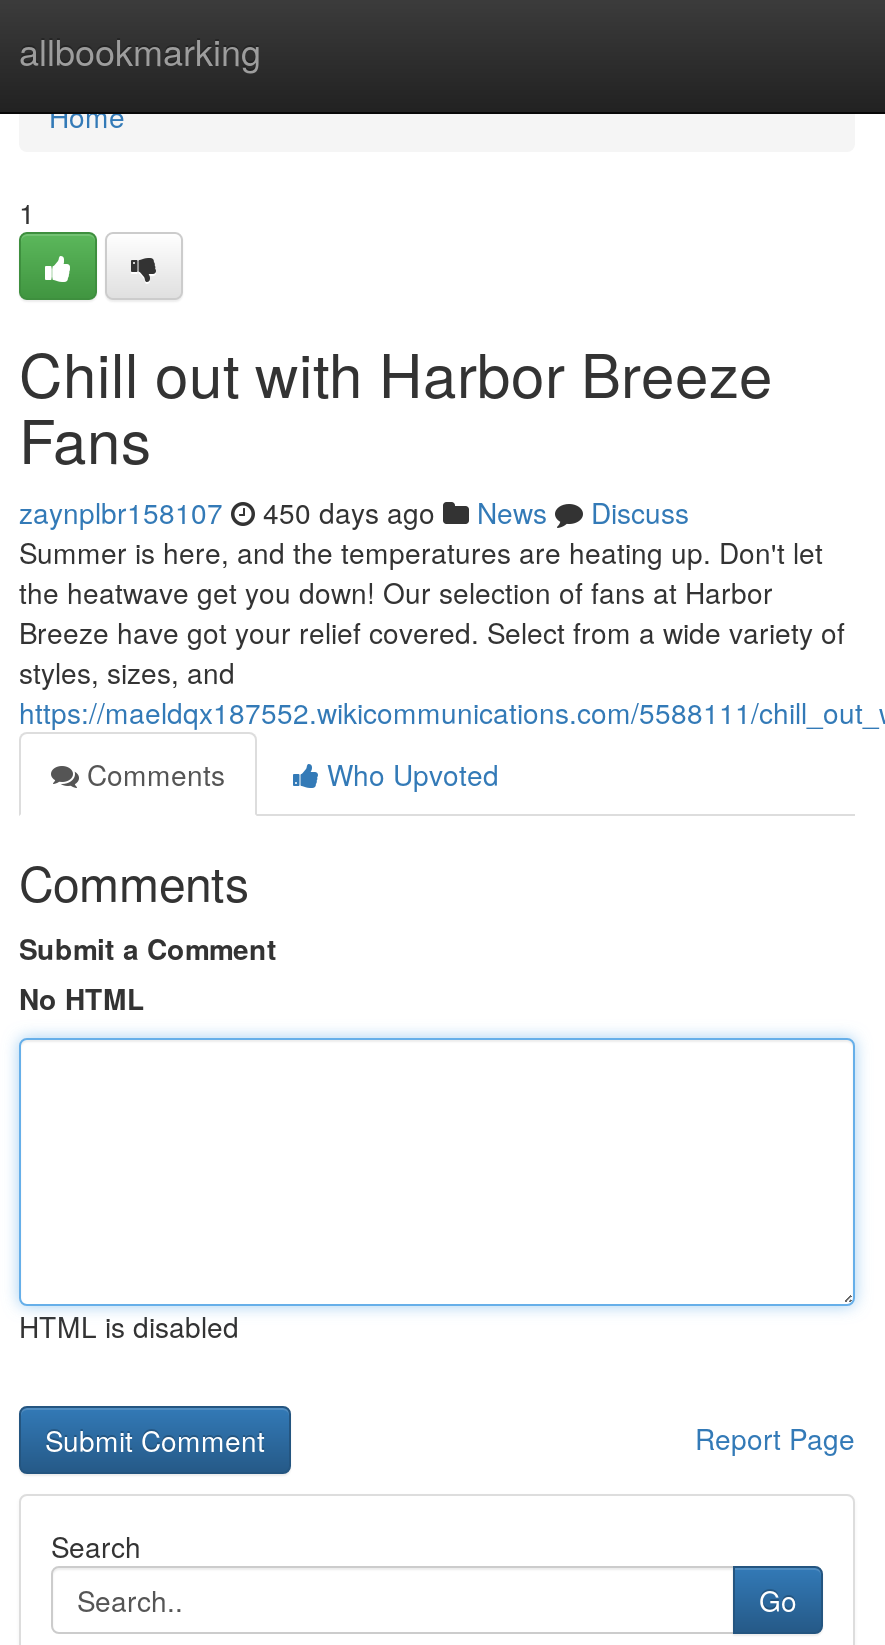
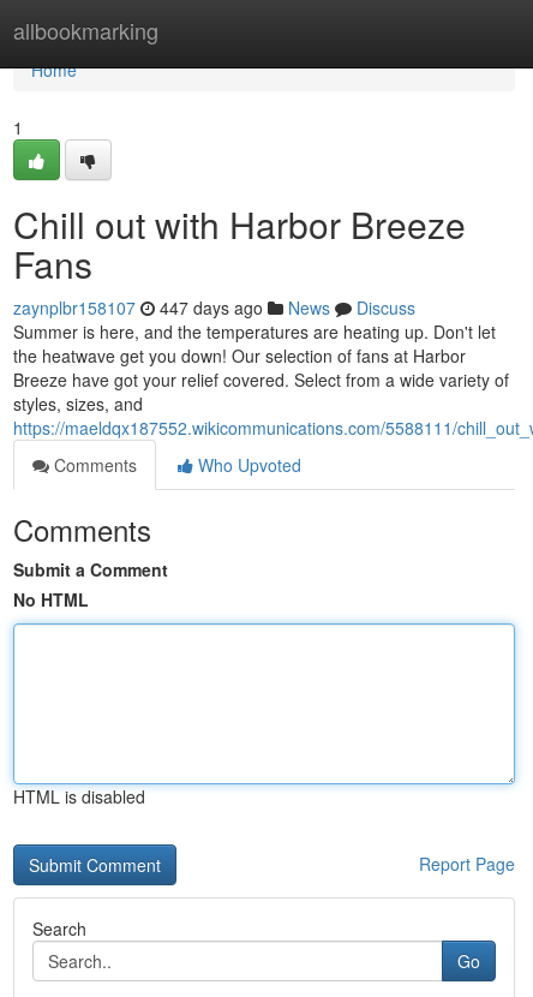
[19,492,689,532] zaynplbr158107 450 days ago News Discuss -> [13,295,415,320] zaynplbr158107 447 days ago News Discuss

